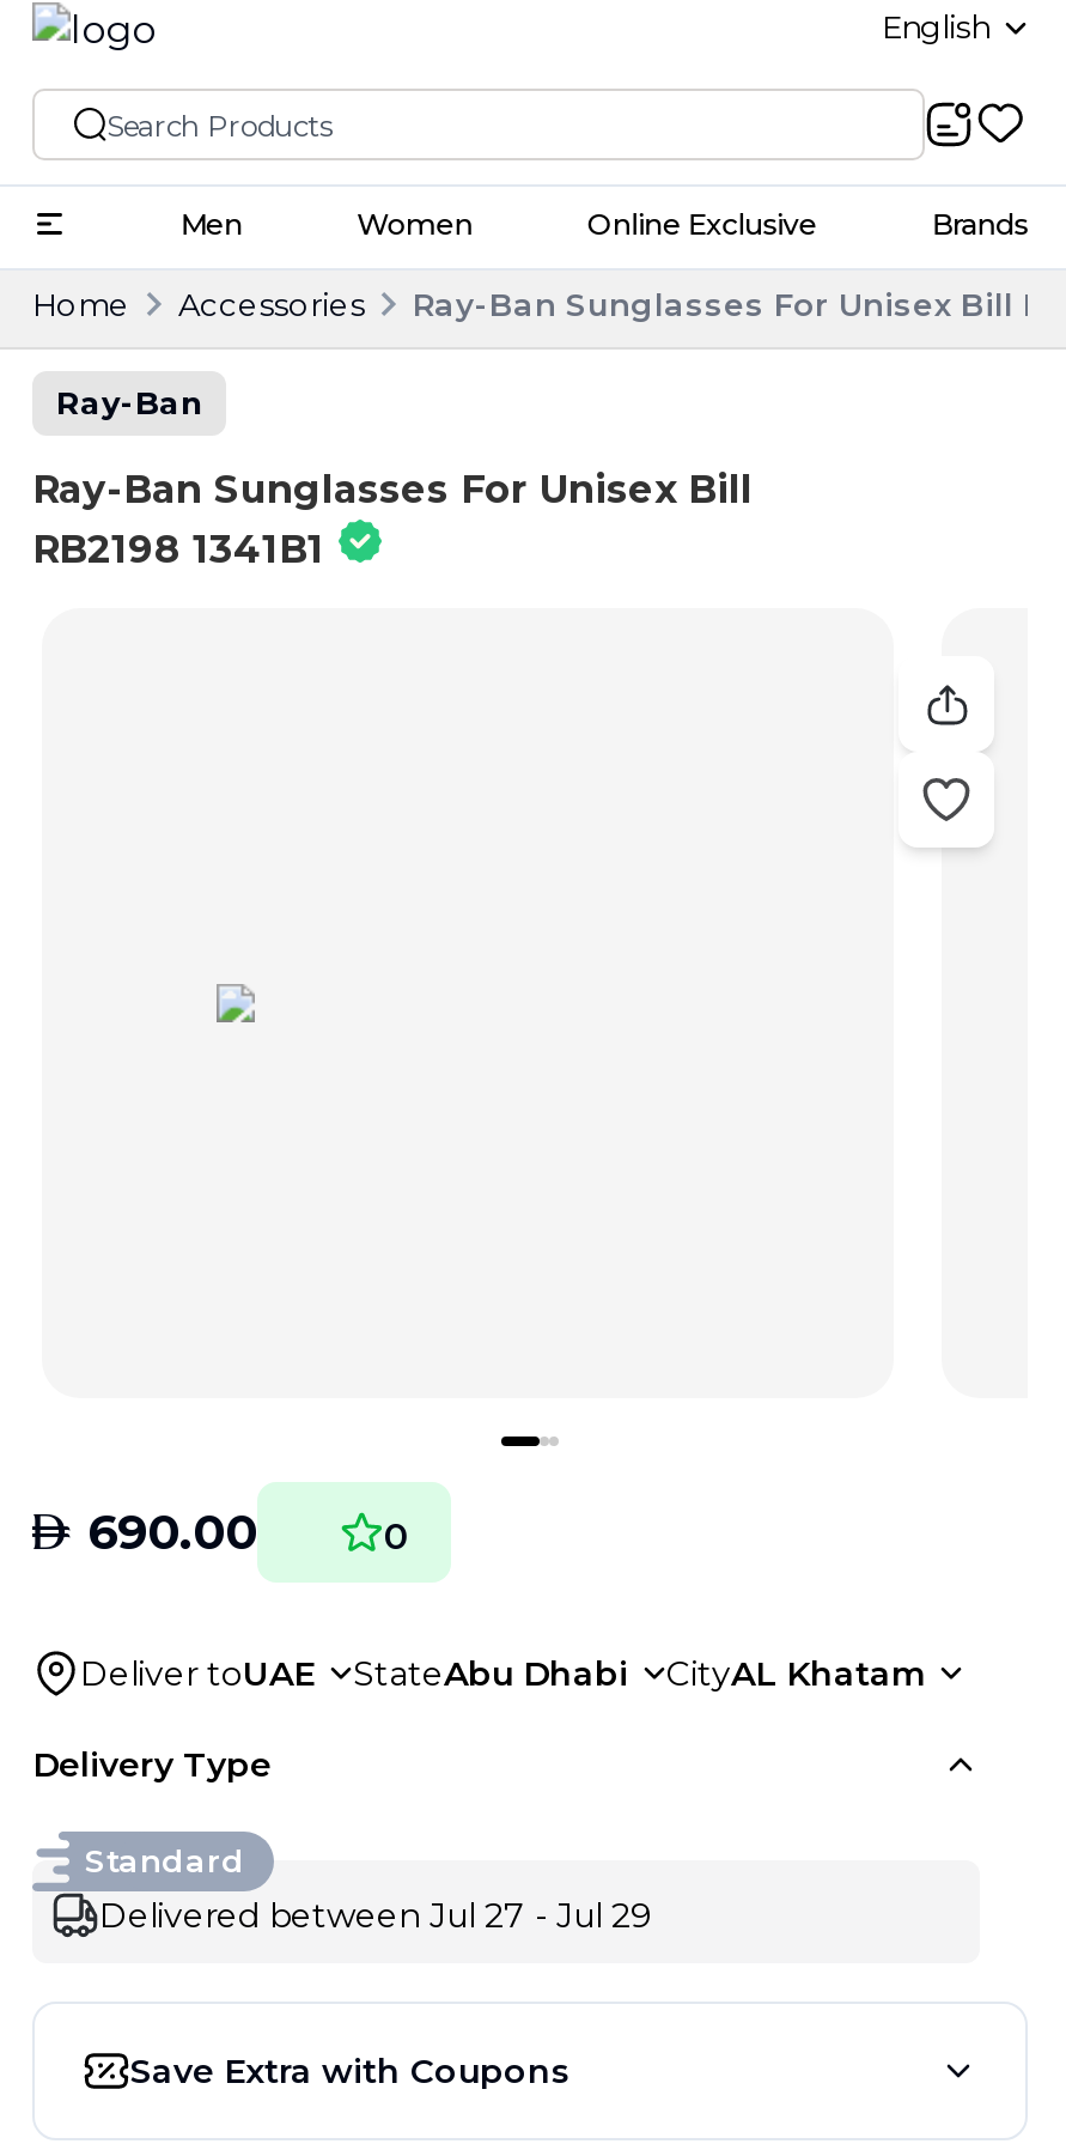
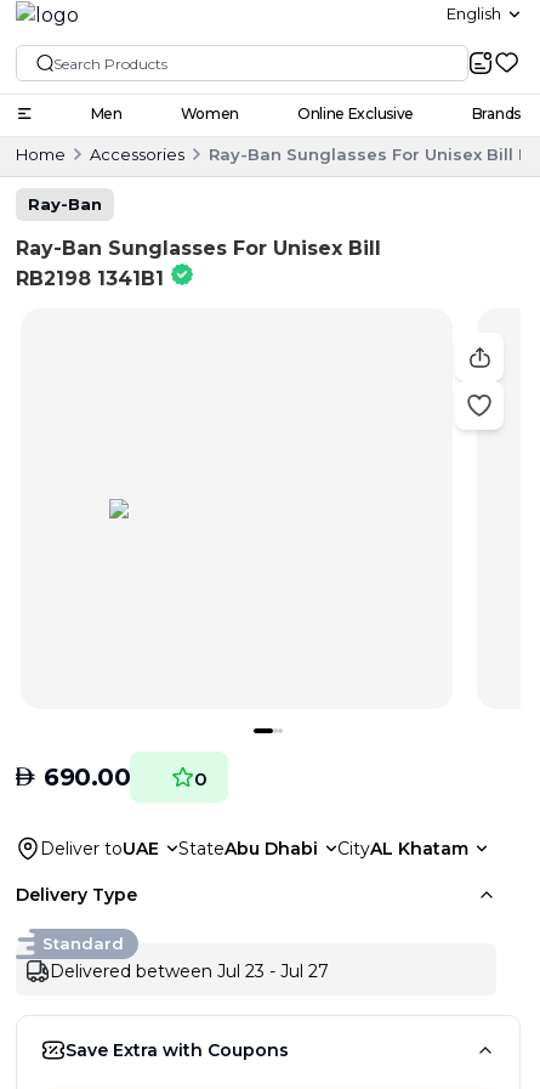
[99,1893,652,1936] Delivered between Jul 27 - Jul 29 -> [50,960,329,982] Delivered between Jul 23 - Jul 27

